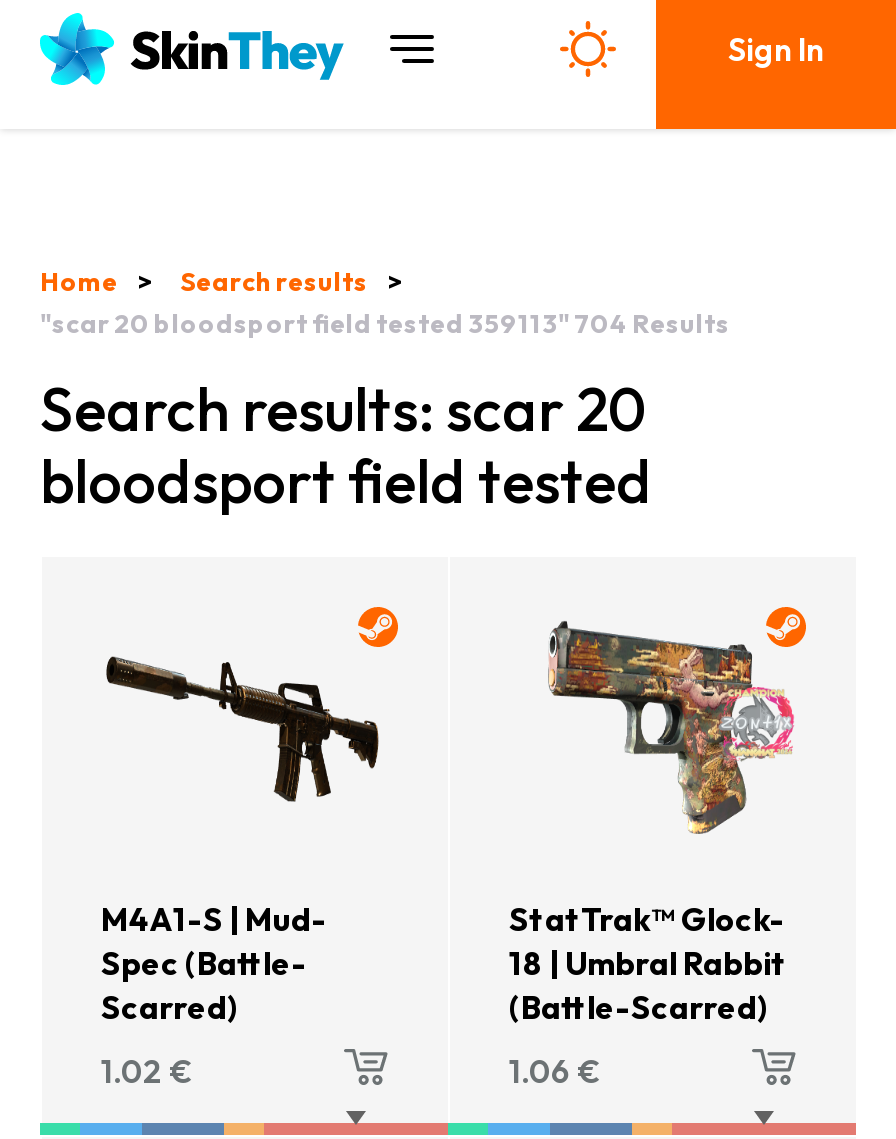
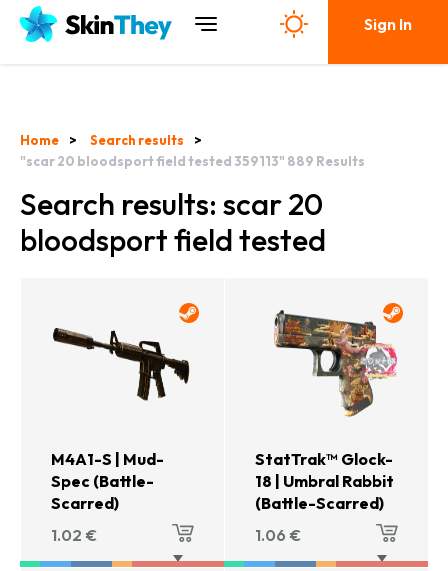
[40,307,730,339] "scar 20 bloodsport field tested 359113" 704 Results -> [20,153,365,169] "scar 20 bloodsport field tested 359113" 889 Results

